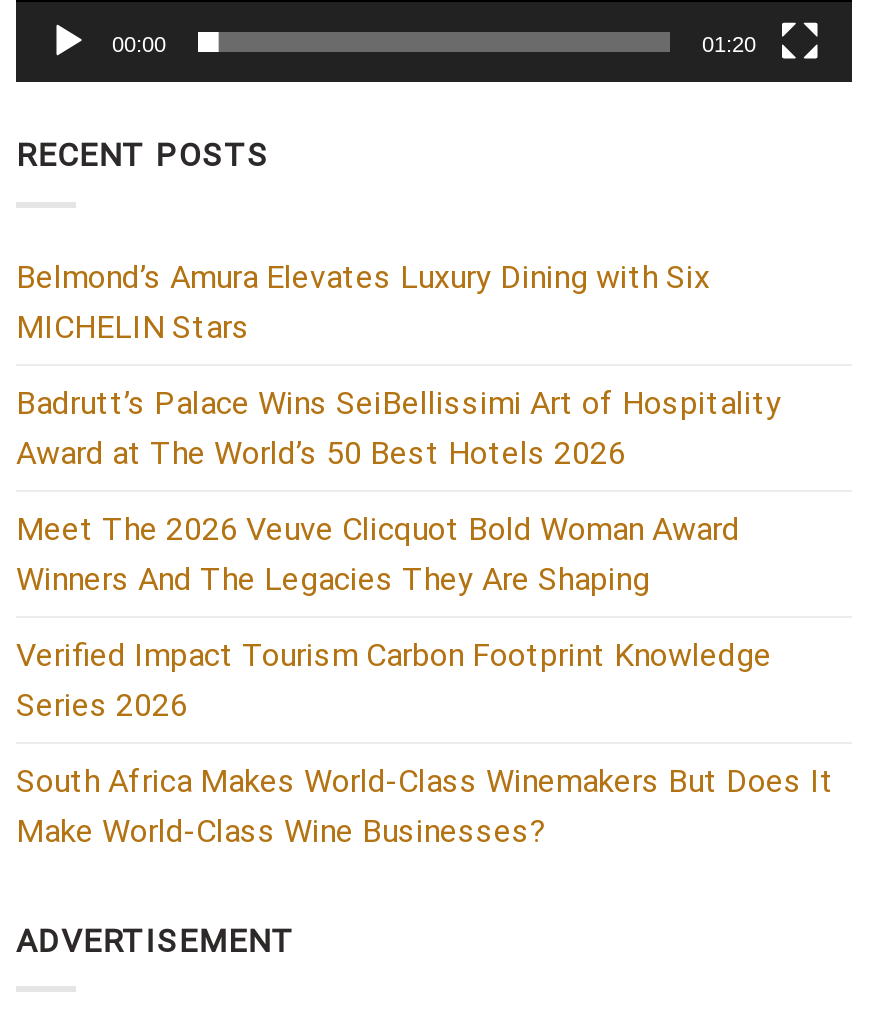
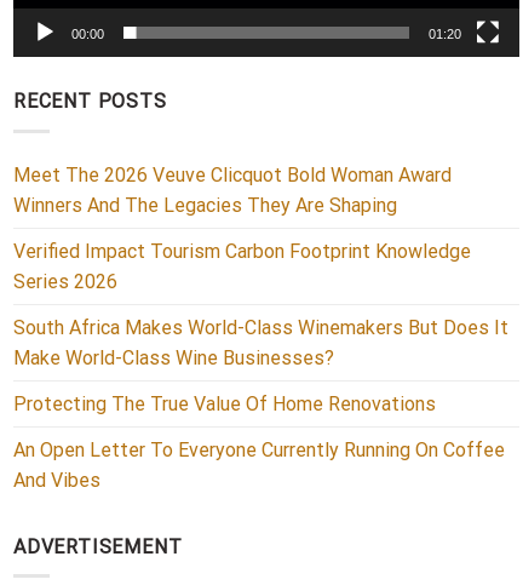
[16,257,782,471] Belmond’s Amura Elevates Luxury Dining with Six | MICHELIN Stars | Badrutt’s Palace Wins SeiBellissimi Art of Hospitality | Award at The World’s 50 Best Hotels 2026 -> none
moved [16,509,834,849] -> [13,163,508,369]: Meet The 2026 Veuve Clicquot Bold Woman Award | Winners And The Legacies They Are Shaping | Verified Impact Tourism Carbon Footprint Knowledge | Series 2026 | South Africa Makes World-Class Winemakers But Does It | Make World-Class Wine Businesses?
none -> [13,392,505,491] Protecting The True Value Of Home Renovations | An Open Letter To Everyone Currently Running On Coffee | And Vibes

